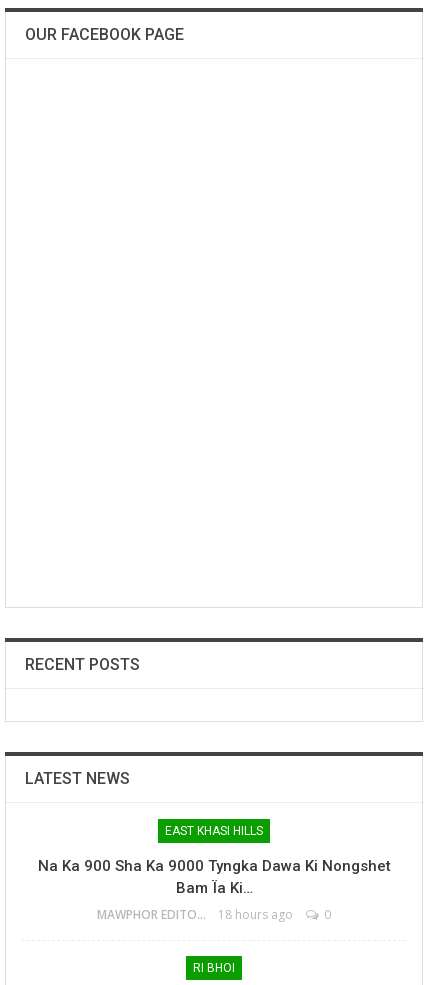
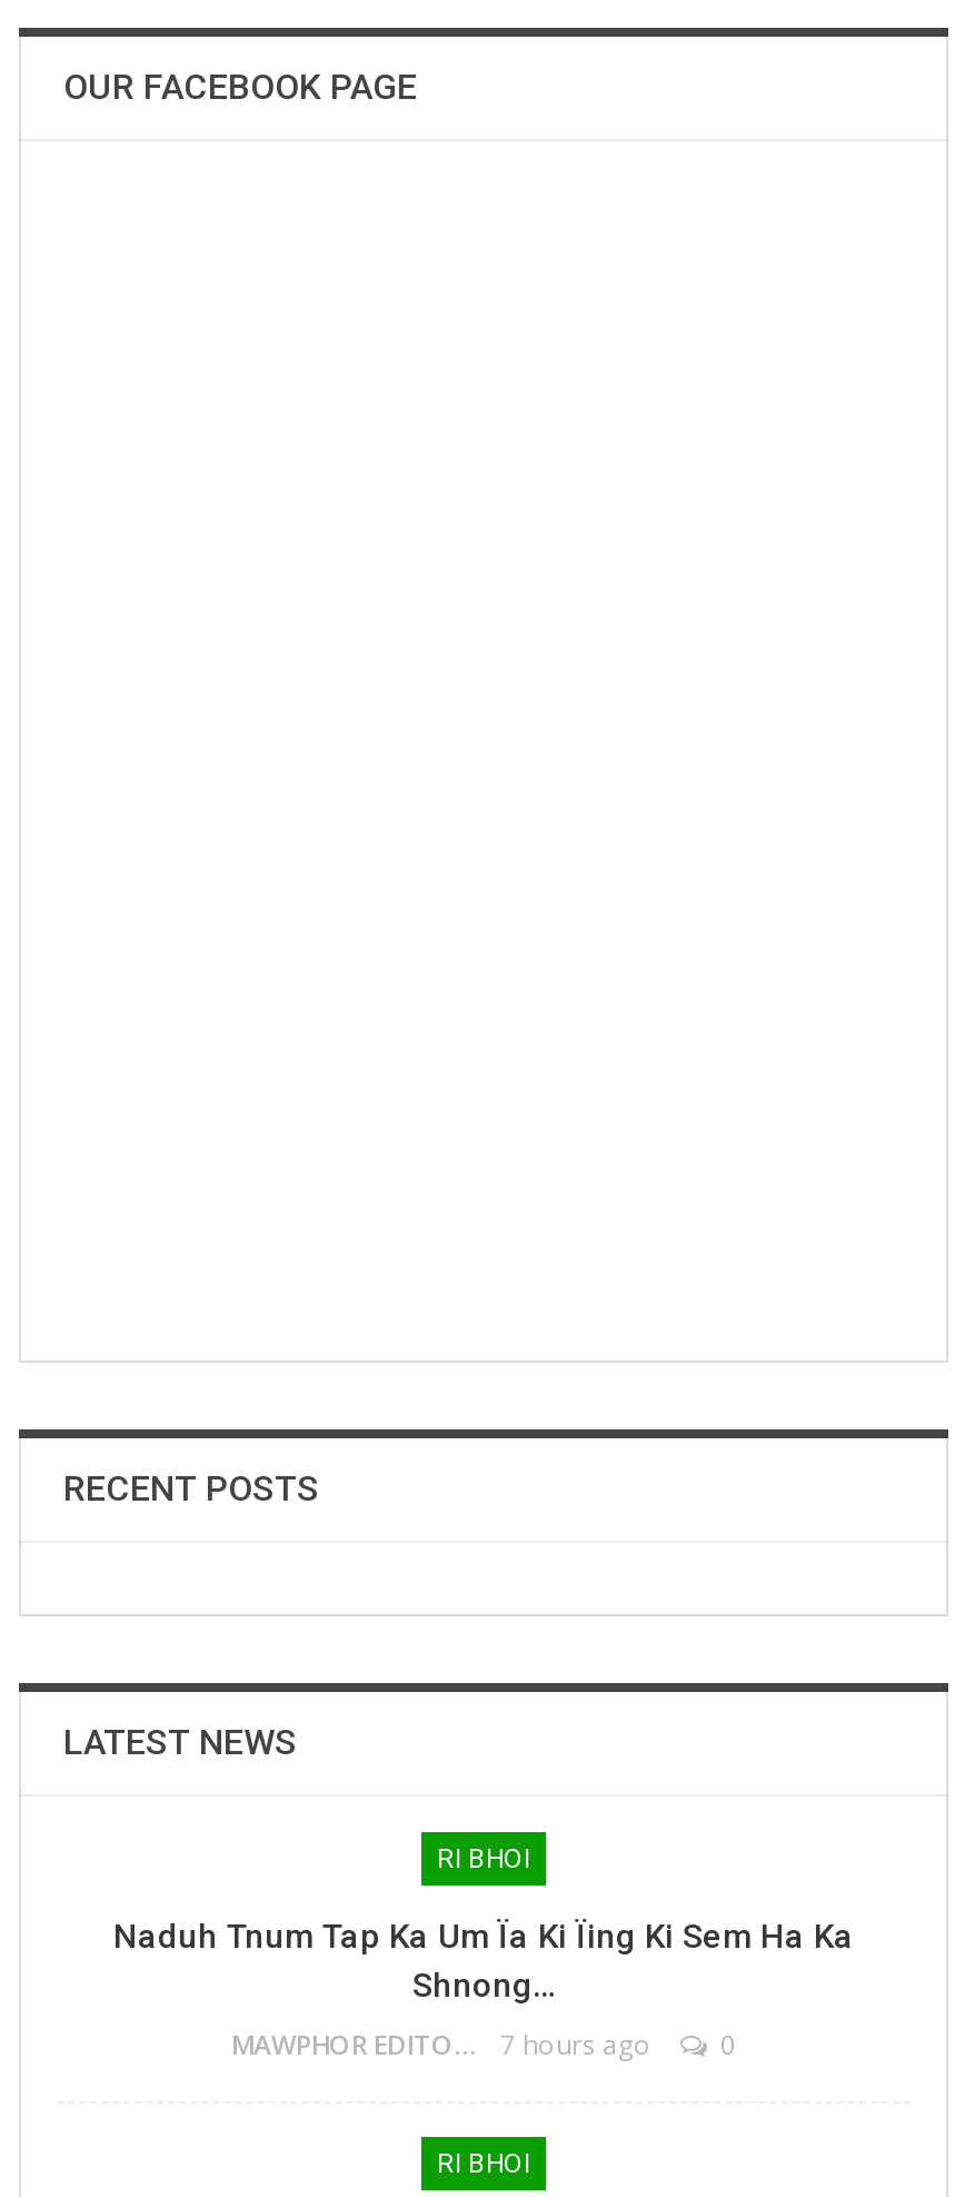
[165,824,263,838] EAST KHASI HILLS -> [437,1842,530,1874] RI BHOI
[37,857,390,897] Na Ka 900 Sha Ka 9000 Tyngka Dawa Ki Nongshet | Bam Ïa Ki… -> [113,1916,854,2005] Naduh Tnum Tap Ka Um Ïa Ki Ïing Ki Sem Ha Ka | Shnong…
[218,906,293,923] 18 hours ago -> [500,2025,651,2063] 7 hours ago

